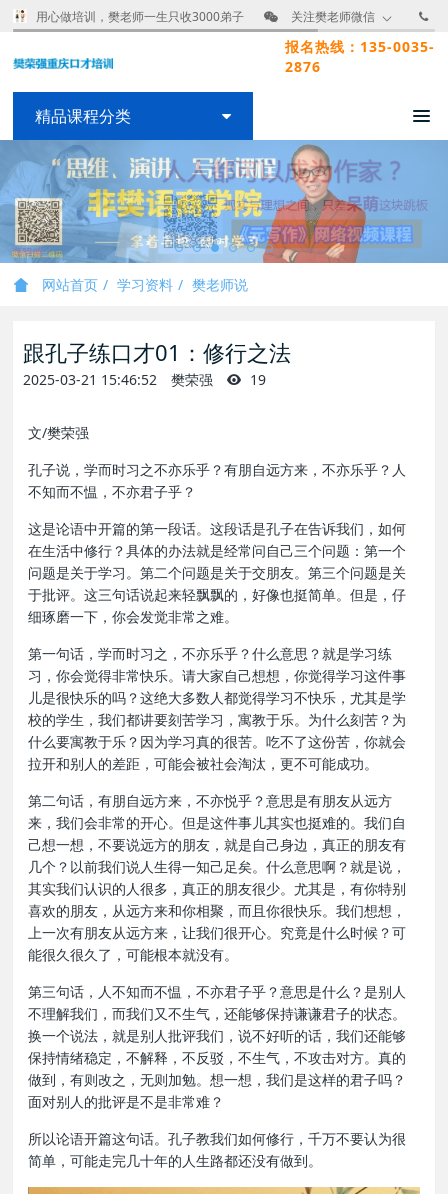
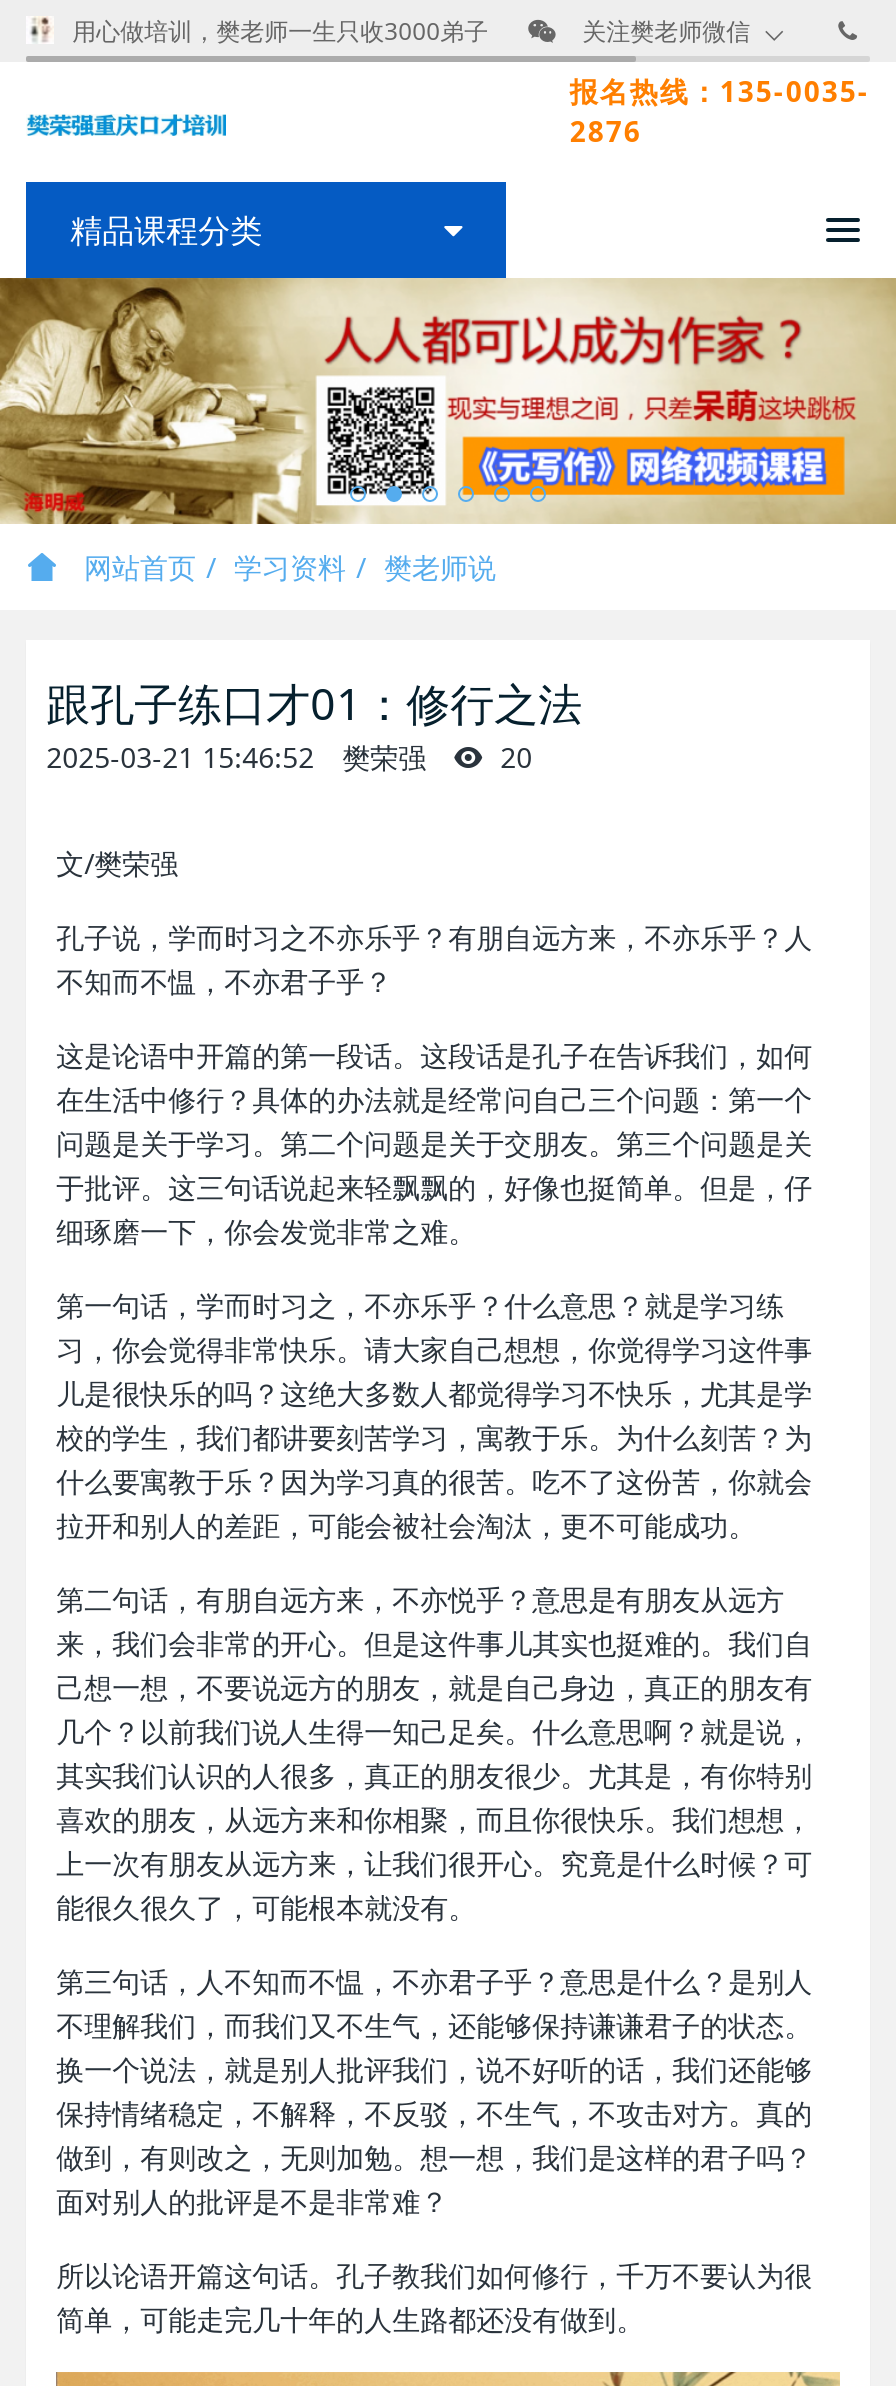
[3,139,445,264] [image] -> [6,276,890,526] [image]
[23,370,266,389] 2025-03-21 15:46:52 樊荣强 19 -> [46,738,532,776] 2025-03-21 15:46:52 樊荣强 20

